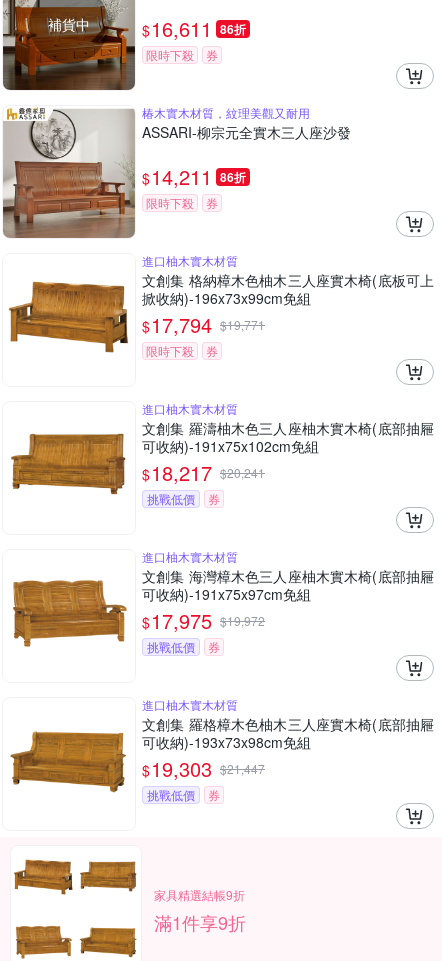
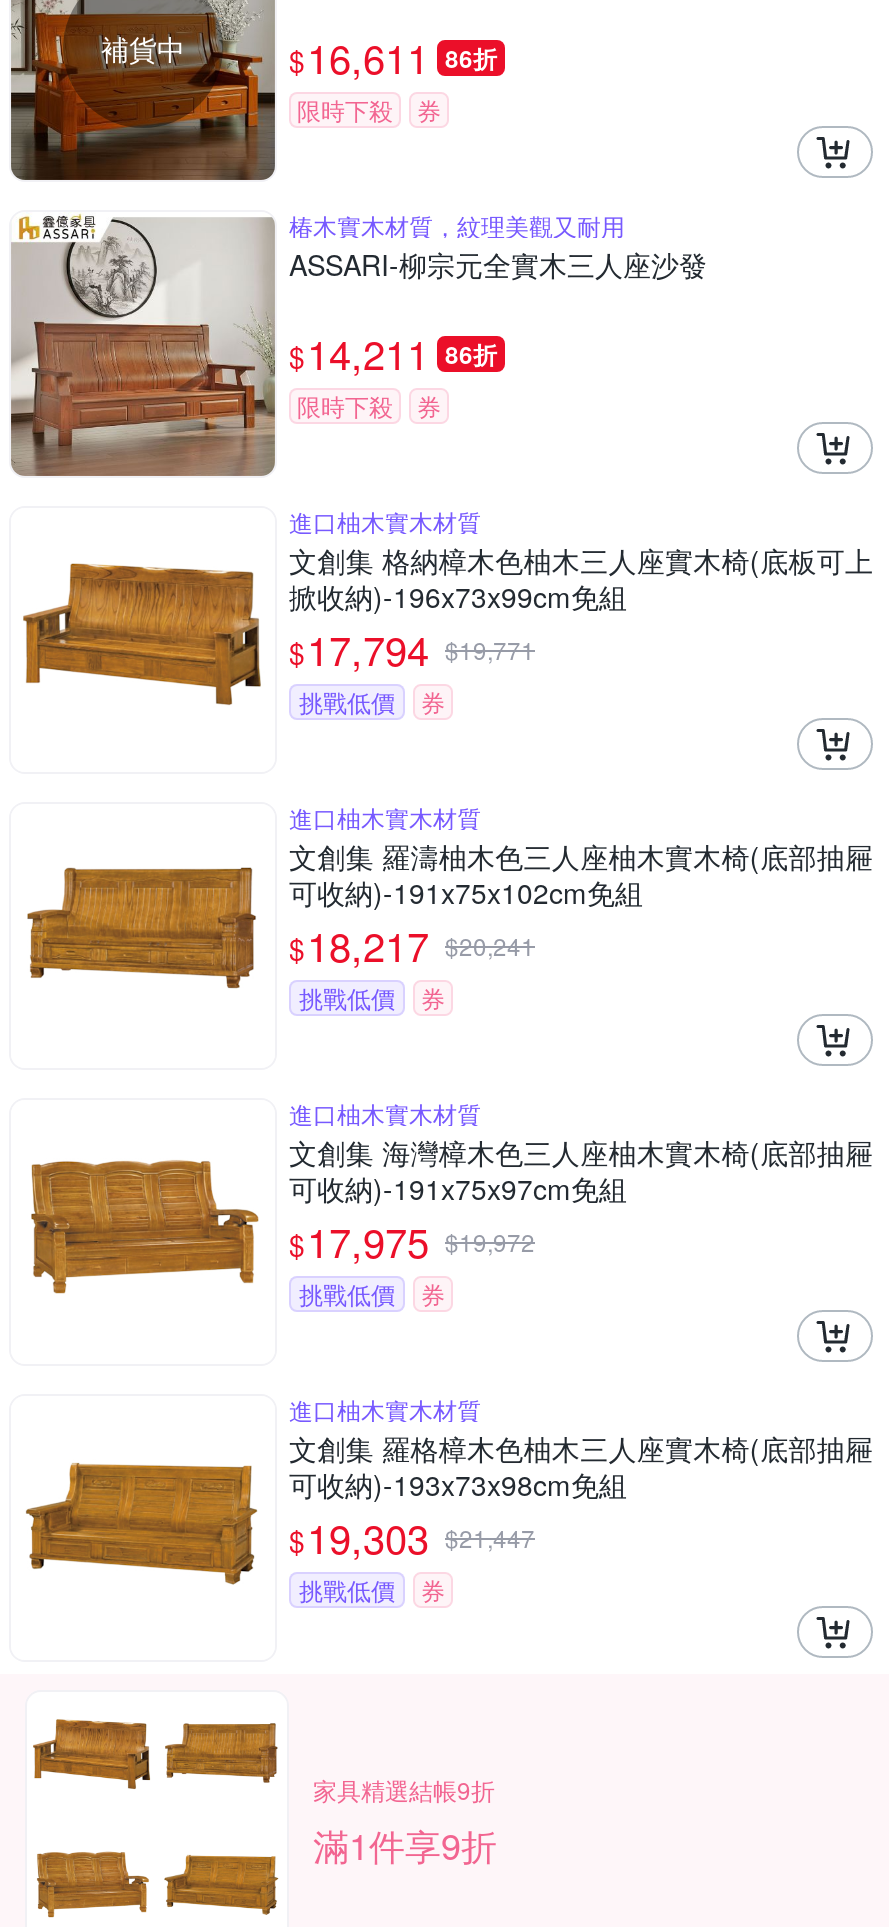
[146,342,194,359] 限時下殺 -> [299,685,395,719] 挑戰低價

